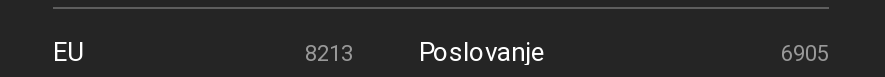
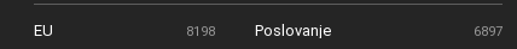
[305,40,353,66] 8213 -> [186,24,215,39] 8198
[781,40,829,66] 6905 -> [474,24,503,39] 6897

